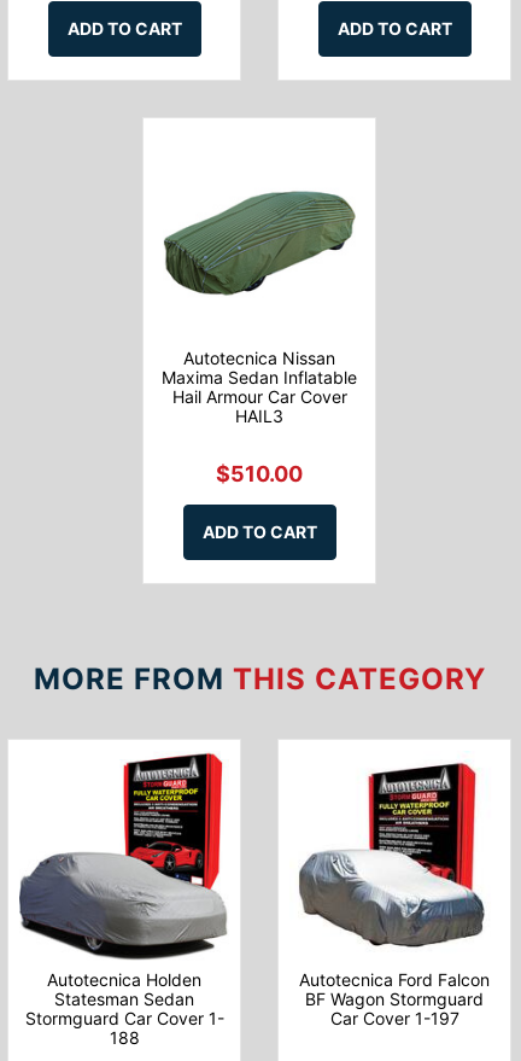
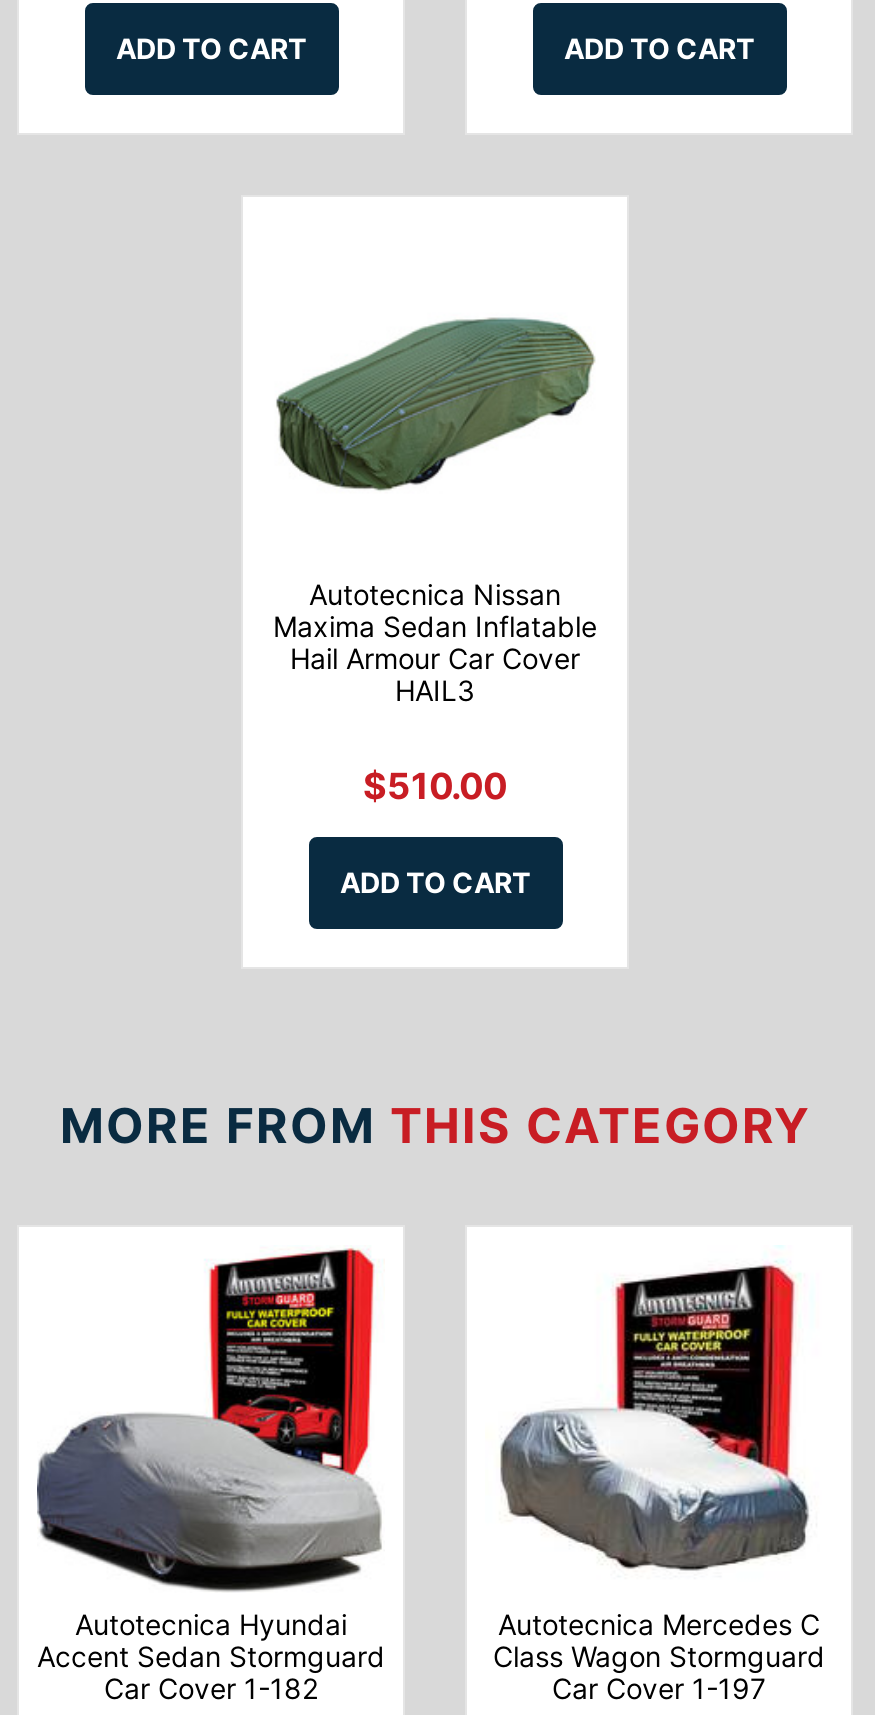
[25,970,224,1048] Autotecnica Holden | Statesman Sedan | Stormguard Car Cover 1- | 188 -> [37,1607,385,1705] Autotecnica Hyundai | Accent Sedan Stormguard | Car Cover 1-182
[299,970,490,990] Autotecnica Ford Falcon -> [498,1607,820,1641] Autotecnica Mercedes C
[305,989,484,1009] BF Wagon Stormguard -> [493,1639,825,1673] Class Wagon Stormguard

